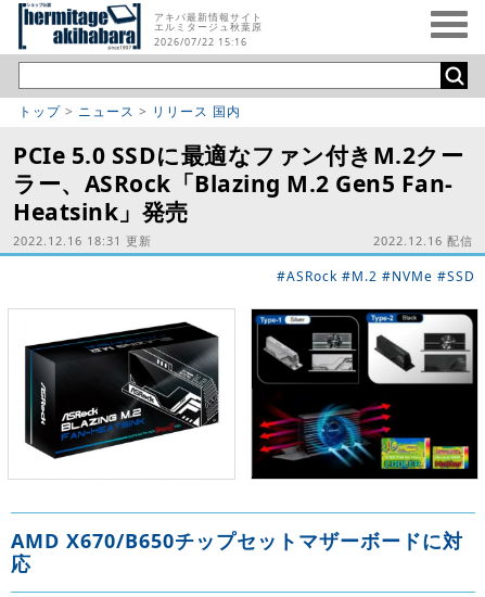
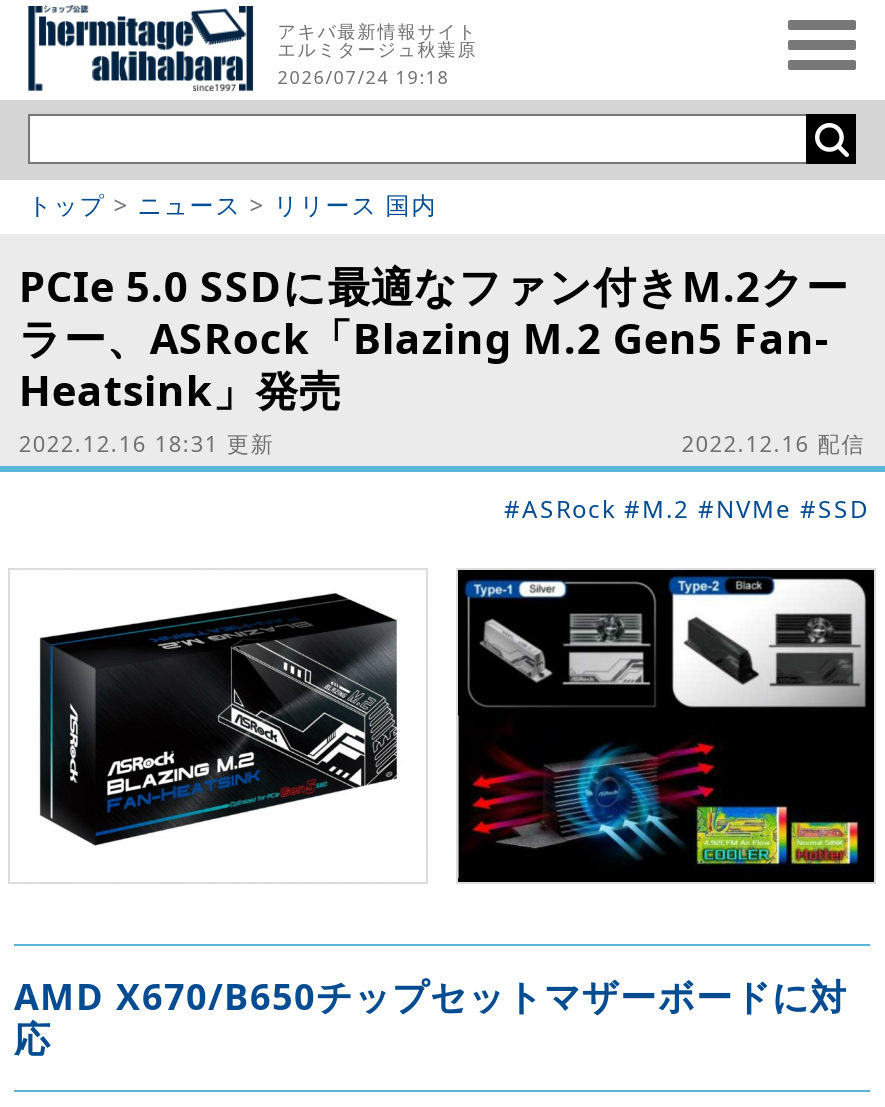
[154,35,247,49] 2026/07/22 15:16 -> [278,64,450,90] 2026/07/24 19:18

